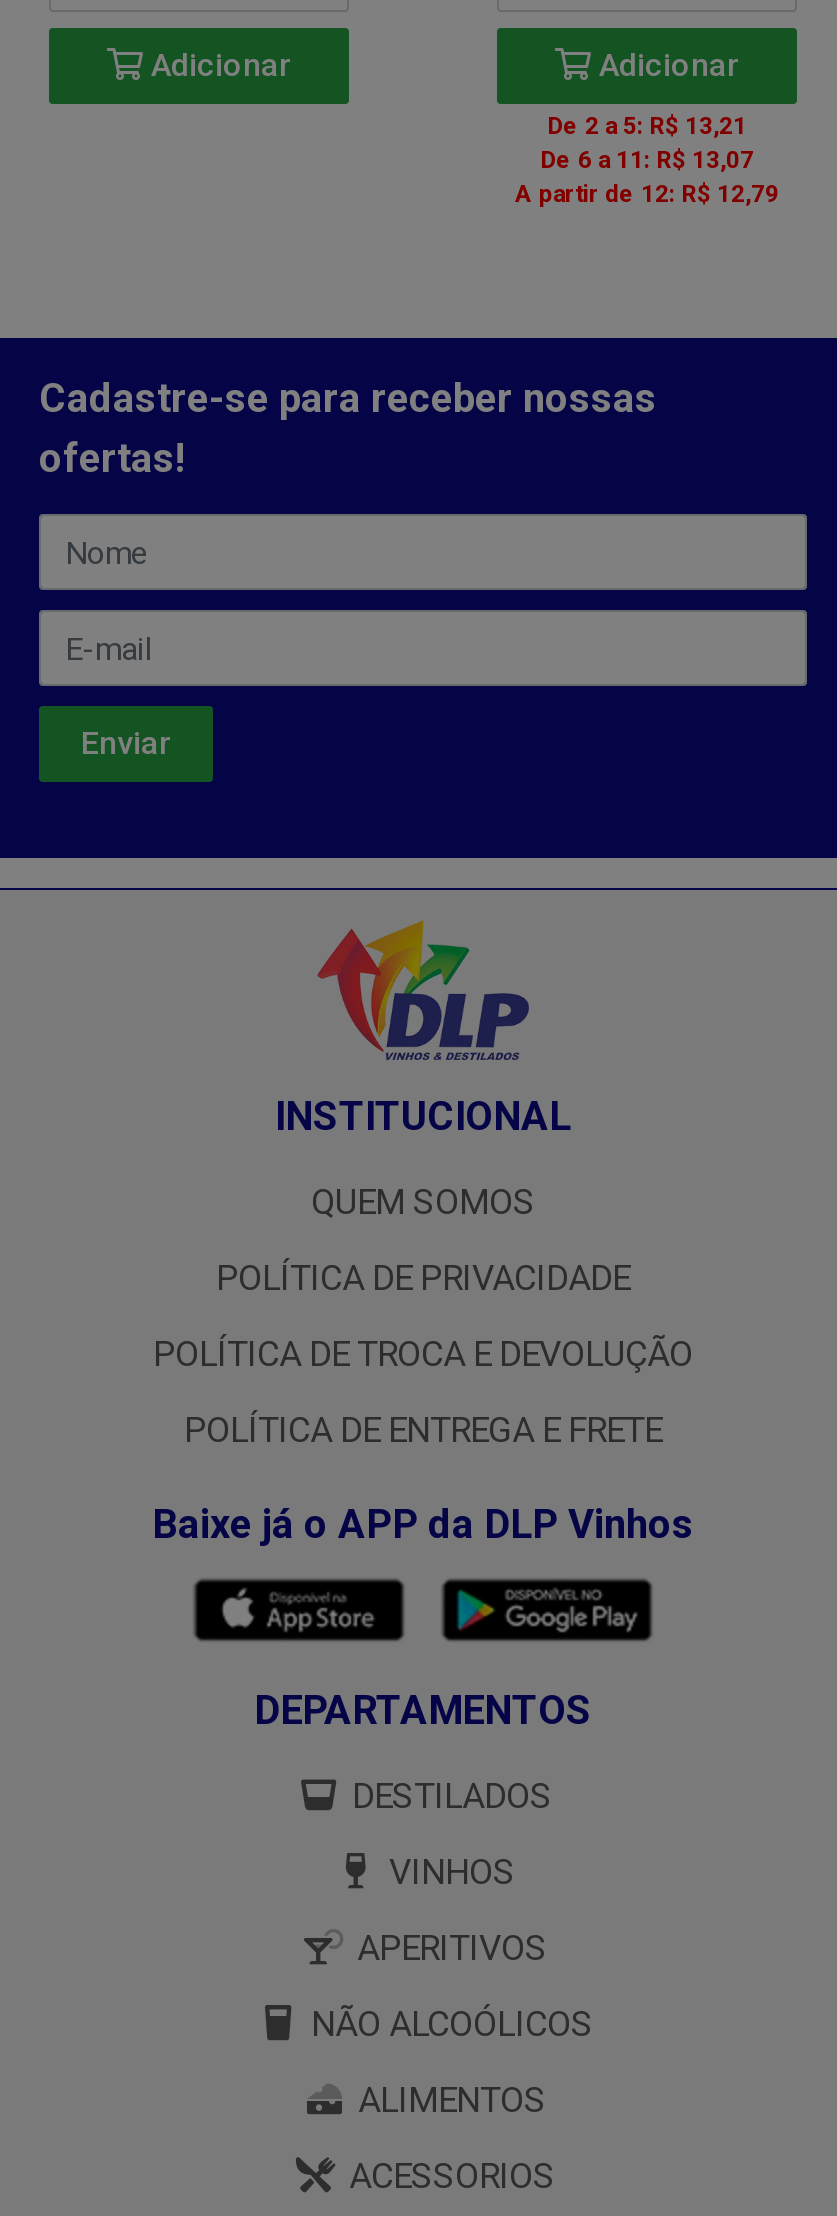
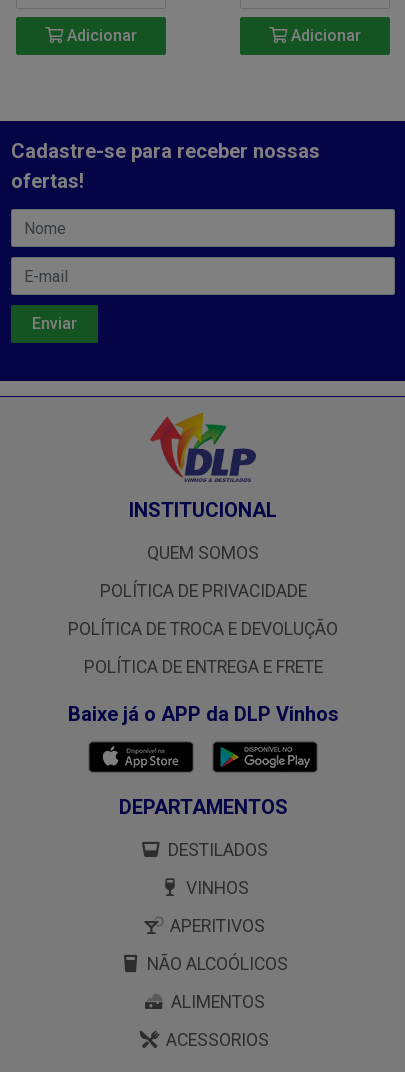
[515,112,779,208] De 2 a 5: R$ 13,21 | De 6 a 11: R$ 13,07 | A partir de 12: R$ 12,79 -> none

